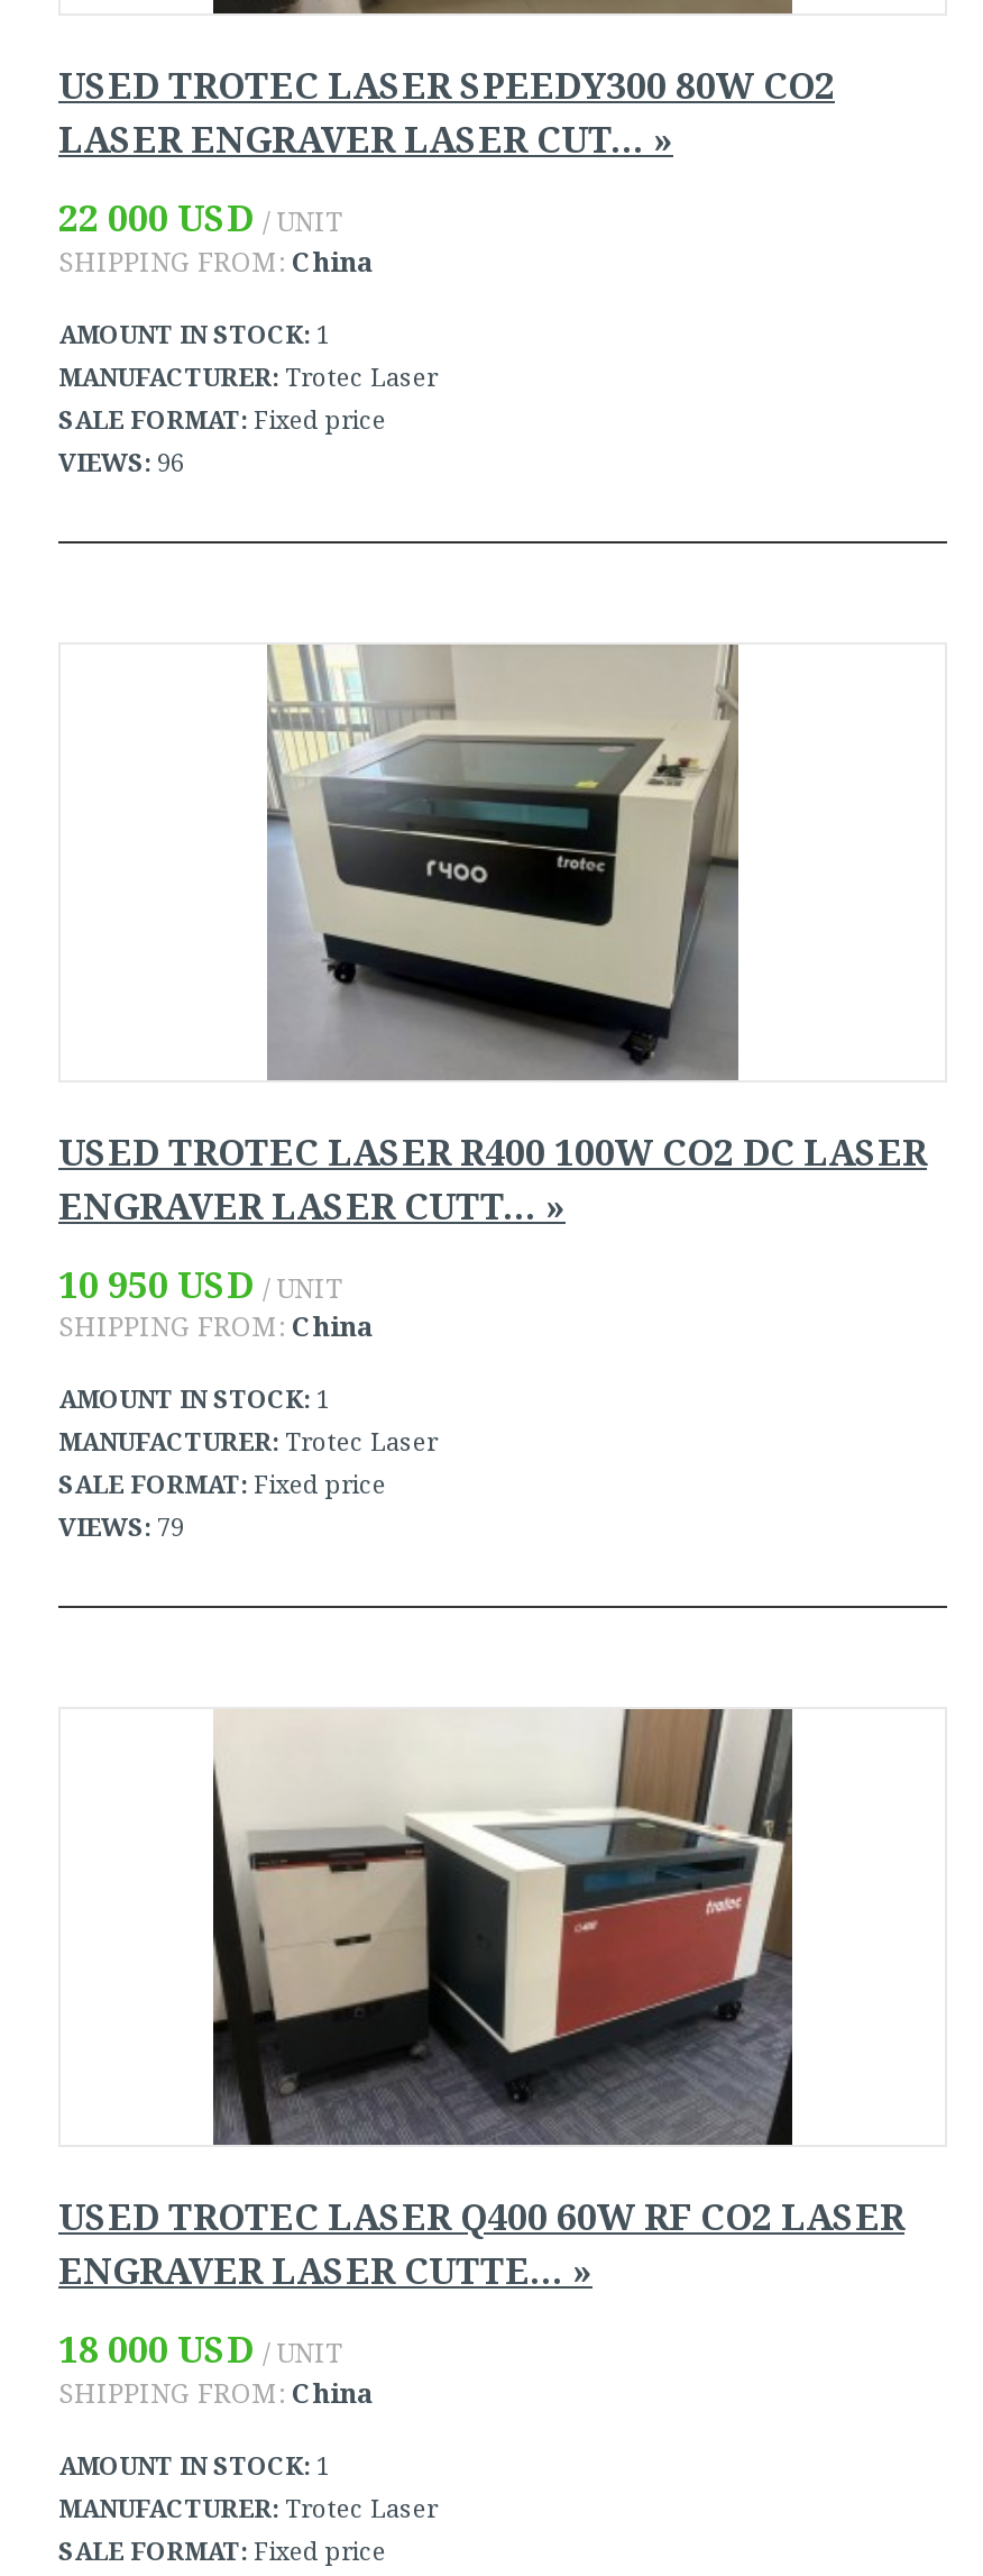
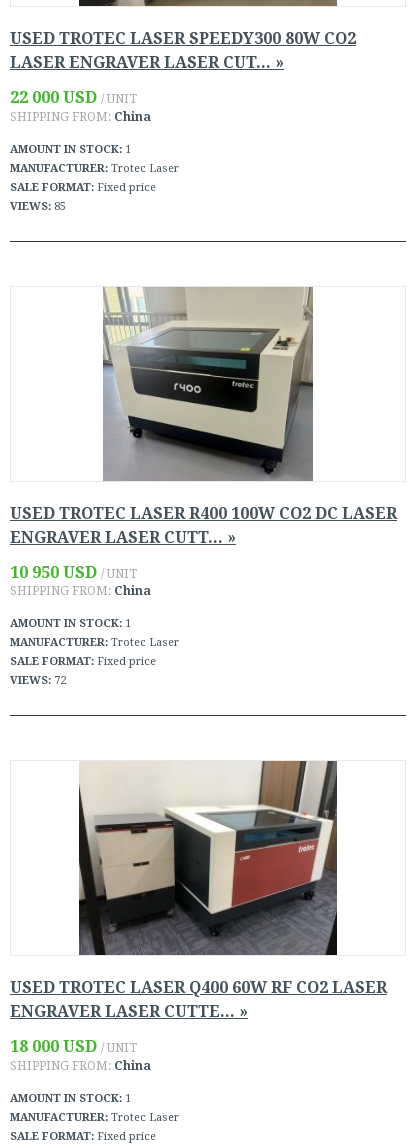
[58,449,184,478] VIEWS: 96 -> [10,200,66,213] VIEWS: 85
[58,1515,184,1544] VIEWS: 79 -> [10,674,66,687] VIEWS: 72

